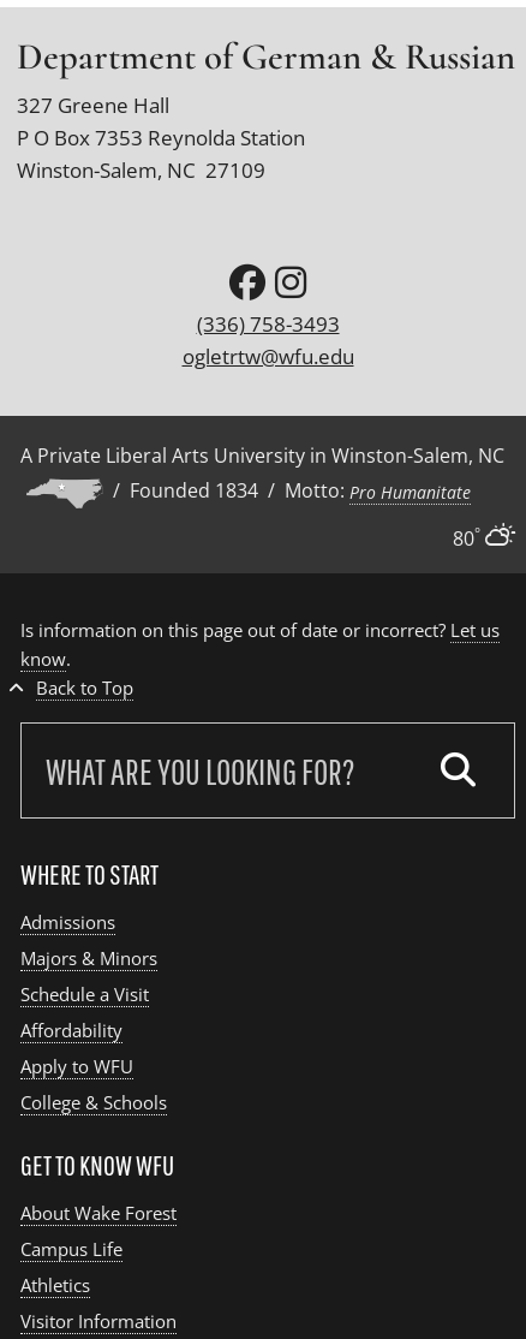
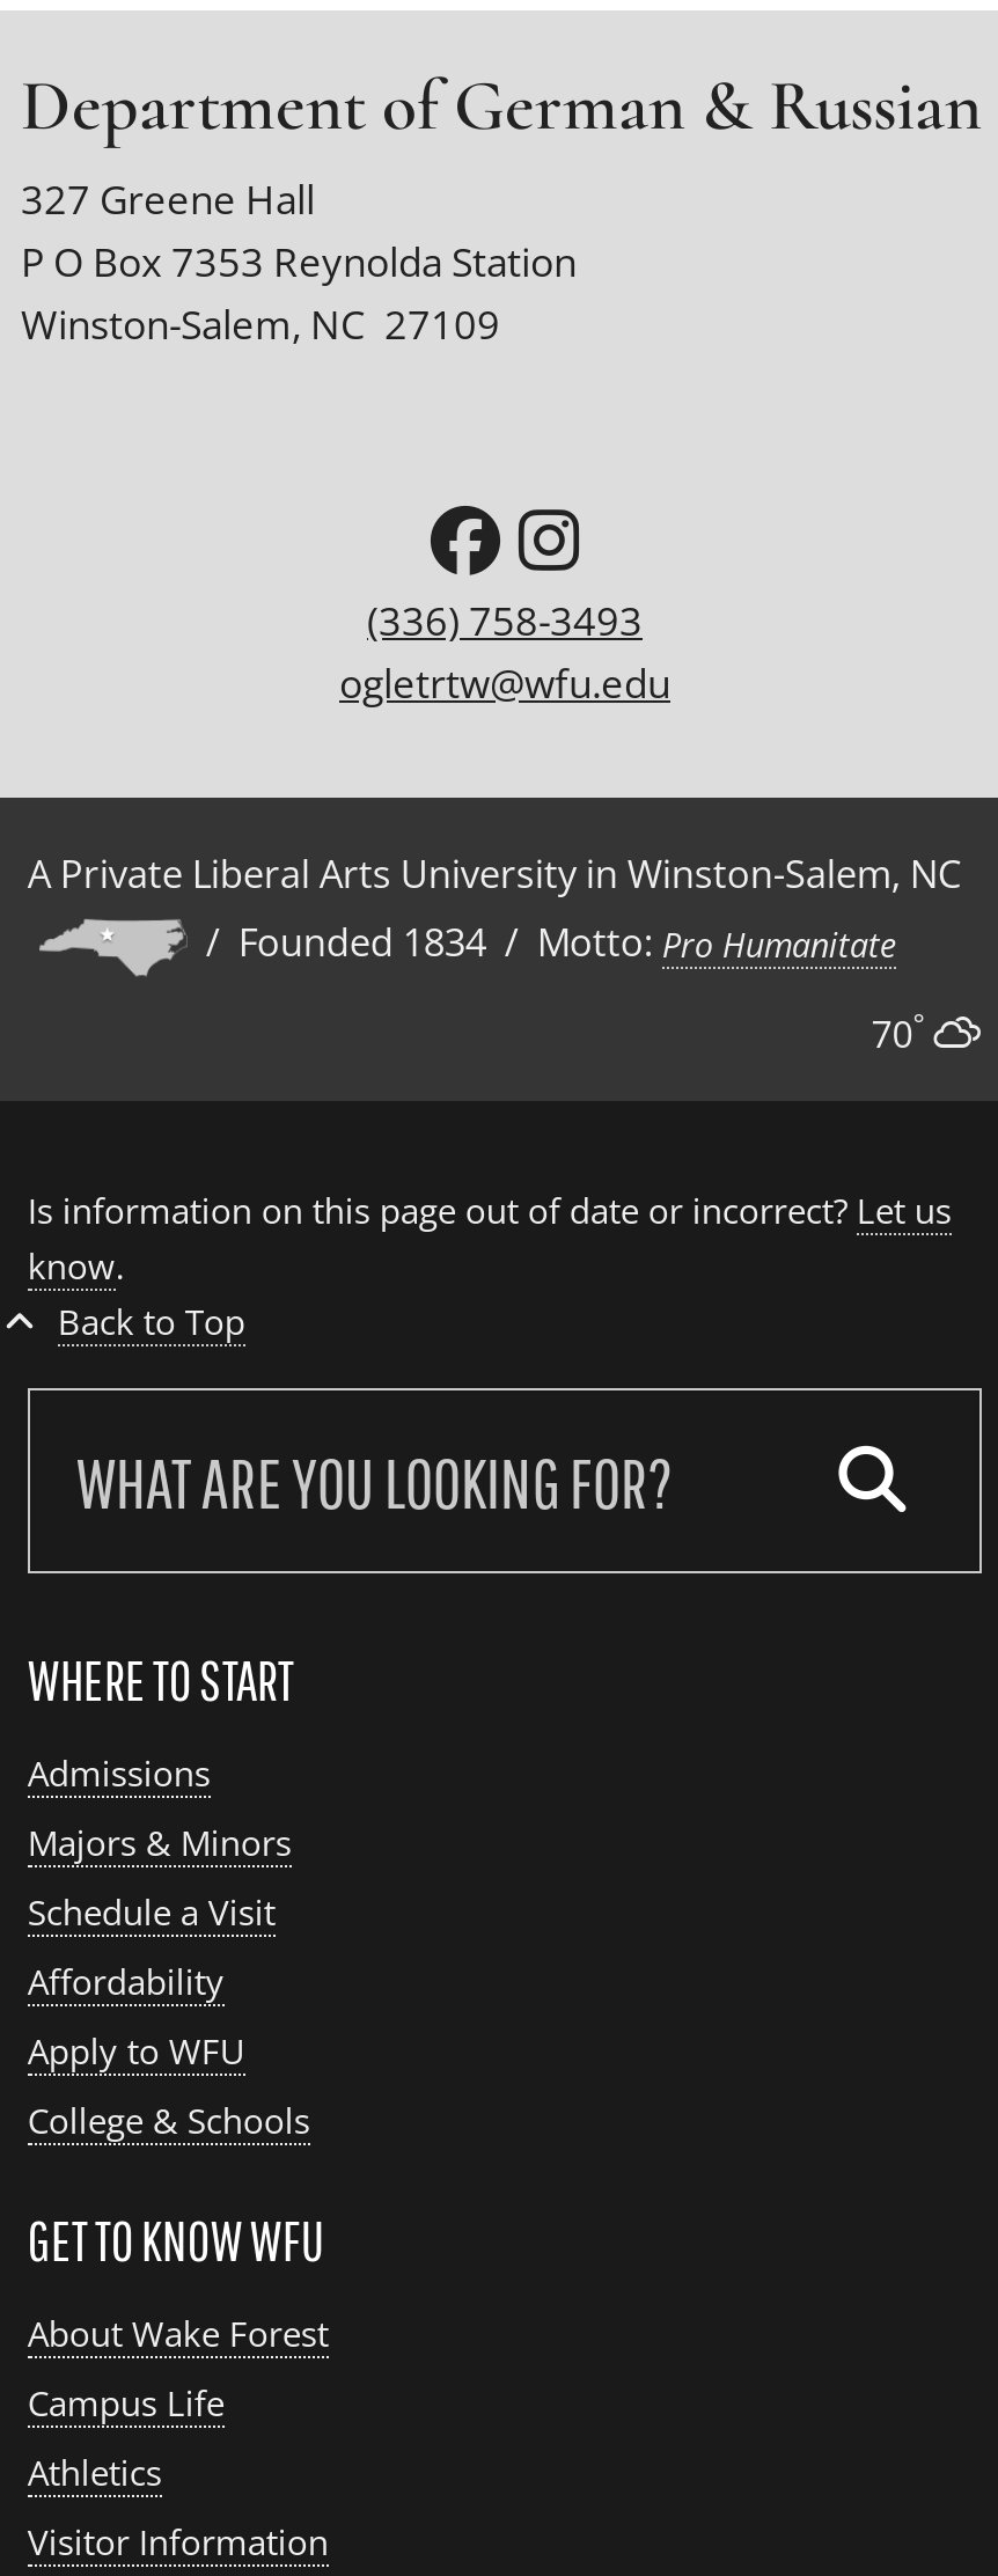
[453,523,481,552] 80° -> [871,1004,924,1059] 70°

